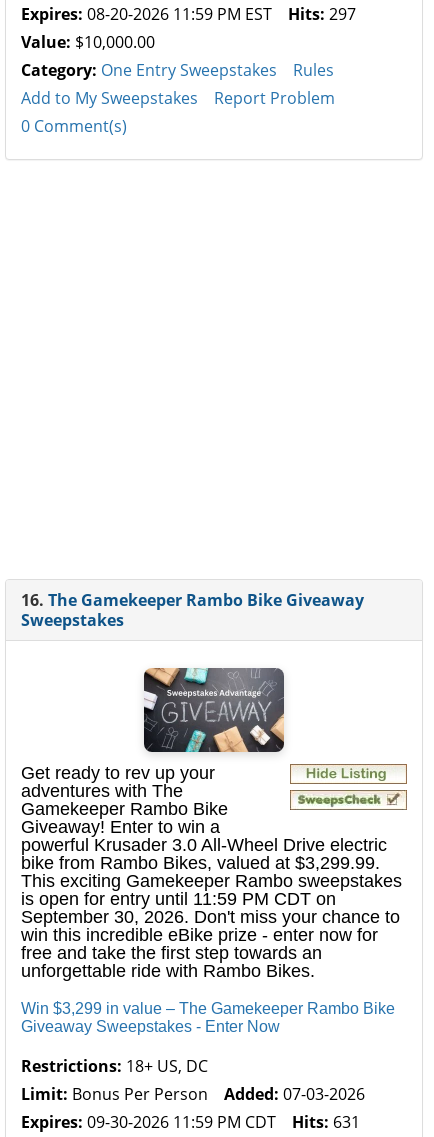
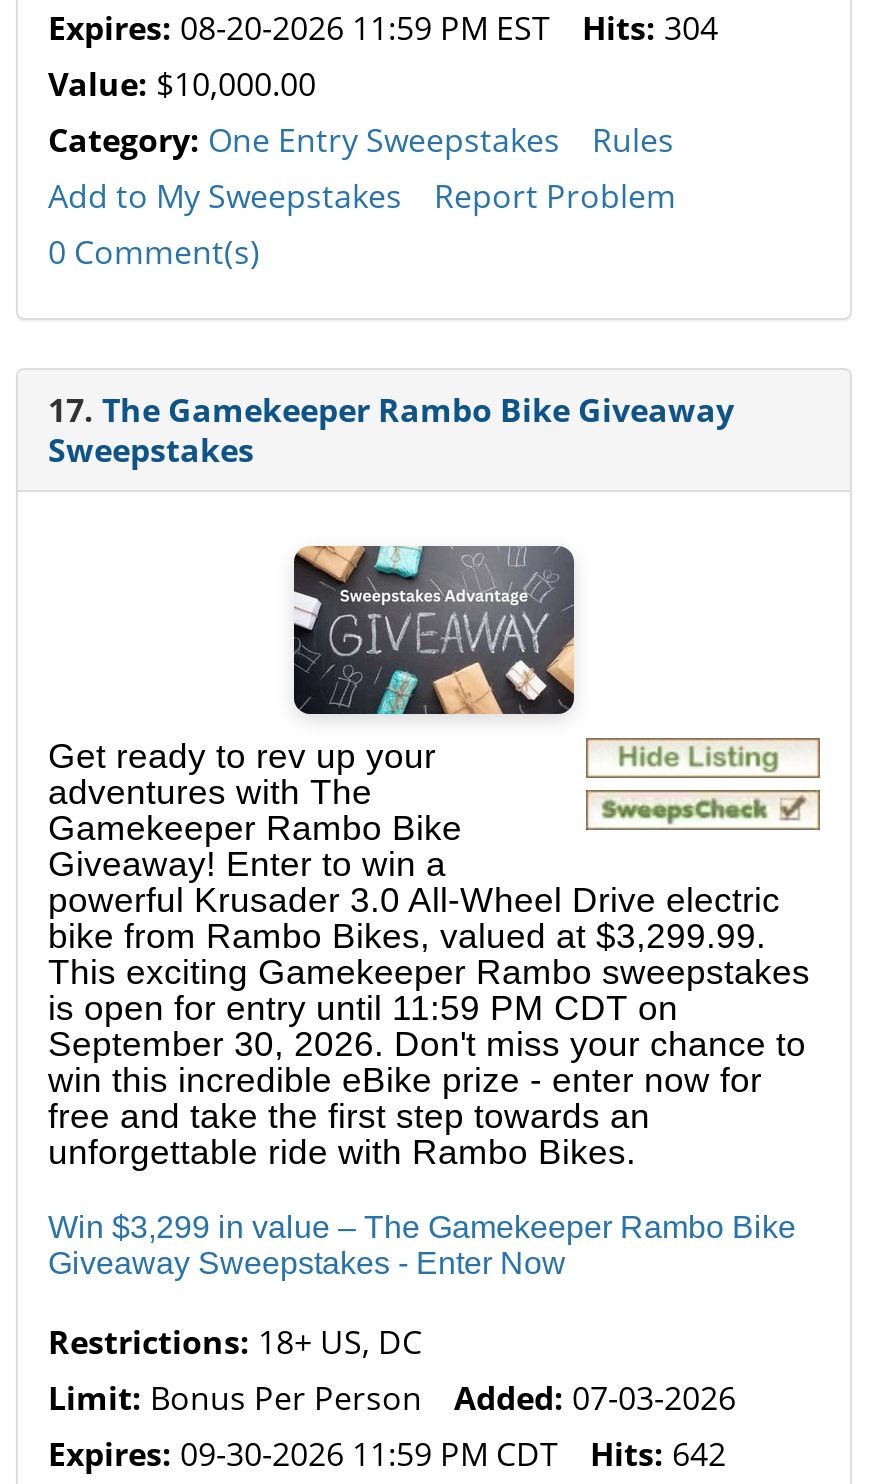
[21,3,356,25] Expires: 08-20-2026 11:59 PM EST Hits: 297 -> [48,6,718,50] Expires: 08-20-2026 11:59 PM EST Hits: 304
[21,589,364,611] 16. The Gamekeeper Rambo Bike Giveaway -> [48,388,734,432] 17. The Gamekeeper Rambo Bike Giveaway
[21,1111,360,1133] Expires: 09-30-2026 11:59 PM CDT Hits: 631 -> [48,1432,726,1476] Expires: 09-30-2026 11:59 PM CDT Hits: 642

